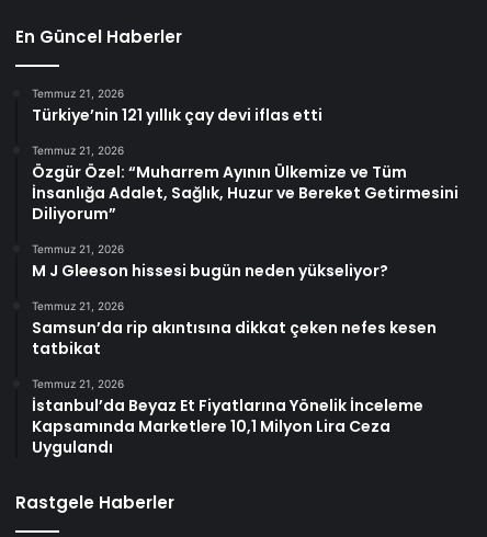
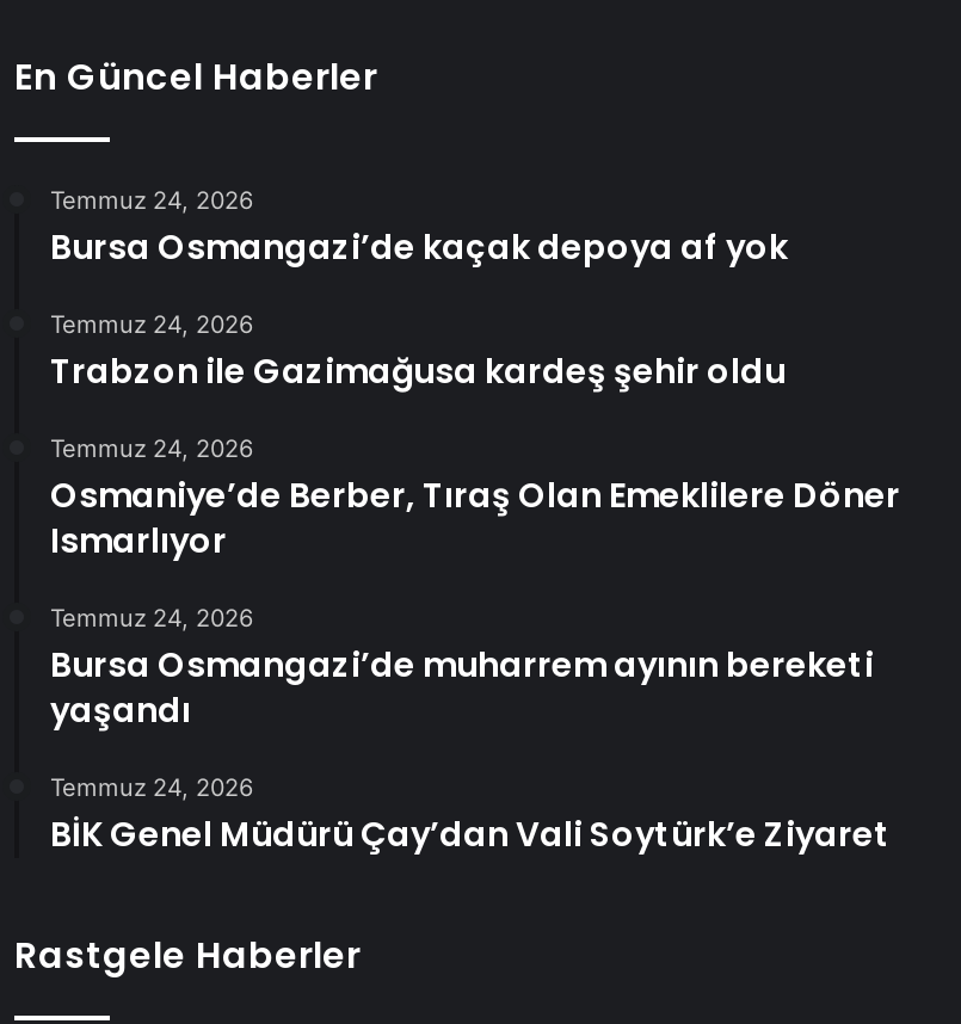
[32,87,322,126] Temmuz 21, 2026 | Türkiye’nin 121 yıllık çay devi iflas etti -> [50,185,788,271] Temmuz 24, 2026 | Bursa Osmangazi’de kaçak depoya af yok
[32,144,458,225] Temmuz 21, 2026 | Özgür Özel: “Muharrem Ayının Ülkemize ve Tüm | İnsanlığa Adalet, Sağlık, Huzur ve Bereket Getirmesini | Diliyorum” -> [50,310,786,396] Temmuz 24, 2026 | Trabzon ile Gazimağusa kardeş şehir oldu
[32,242,388,282] Temmuz 21, 2026 | M J Gleeson hissesi bugün neden yükseliyor? -> [50,434,900,565] Temmuz 24, 2026 | Osmaniye’de Berber, Tıraş Olan Emeklilere Döner | Ismarlıyor
[32,299,437,360] Temmuz 21, 2026 | Samsun’da rip akıntısına dikkat çeken nefes kesen | tatbikat -> [50,603,874,734] Temmuz 24, 2026 | Bursa Osmangazi’de muharrem ayının bereketi | yaşandı
[32,377,423,458] Temmuz 21, 2026 | İstanbul’da Beyaz Et Fiyatlarına Yönelik İnceleme | Kapsamında Marketlere 10,1 Milyon Lira Ceza | Uygulandı -> [50,773,891,859] Temmuz 24, 2026 | BİK Genel Müdürü Çay’dan Vali Soytürk’e Ziyaret

